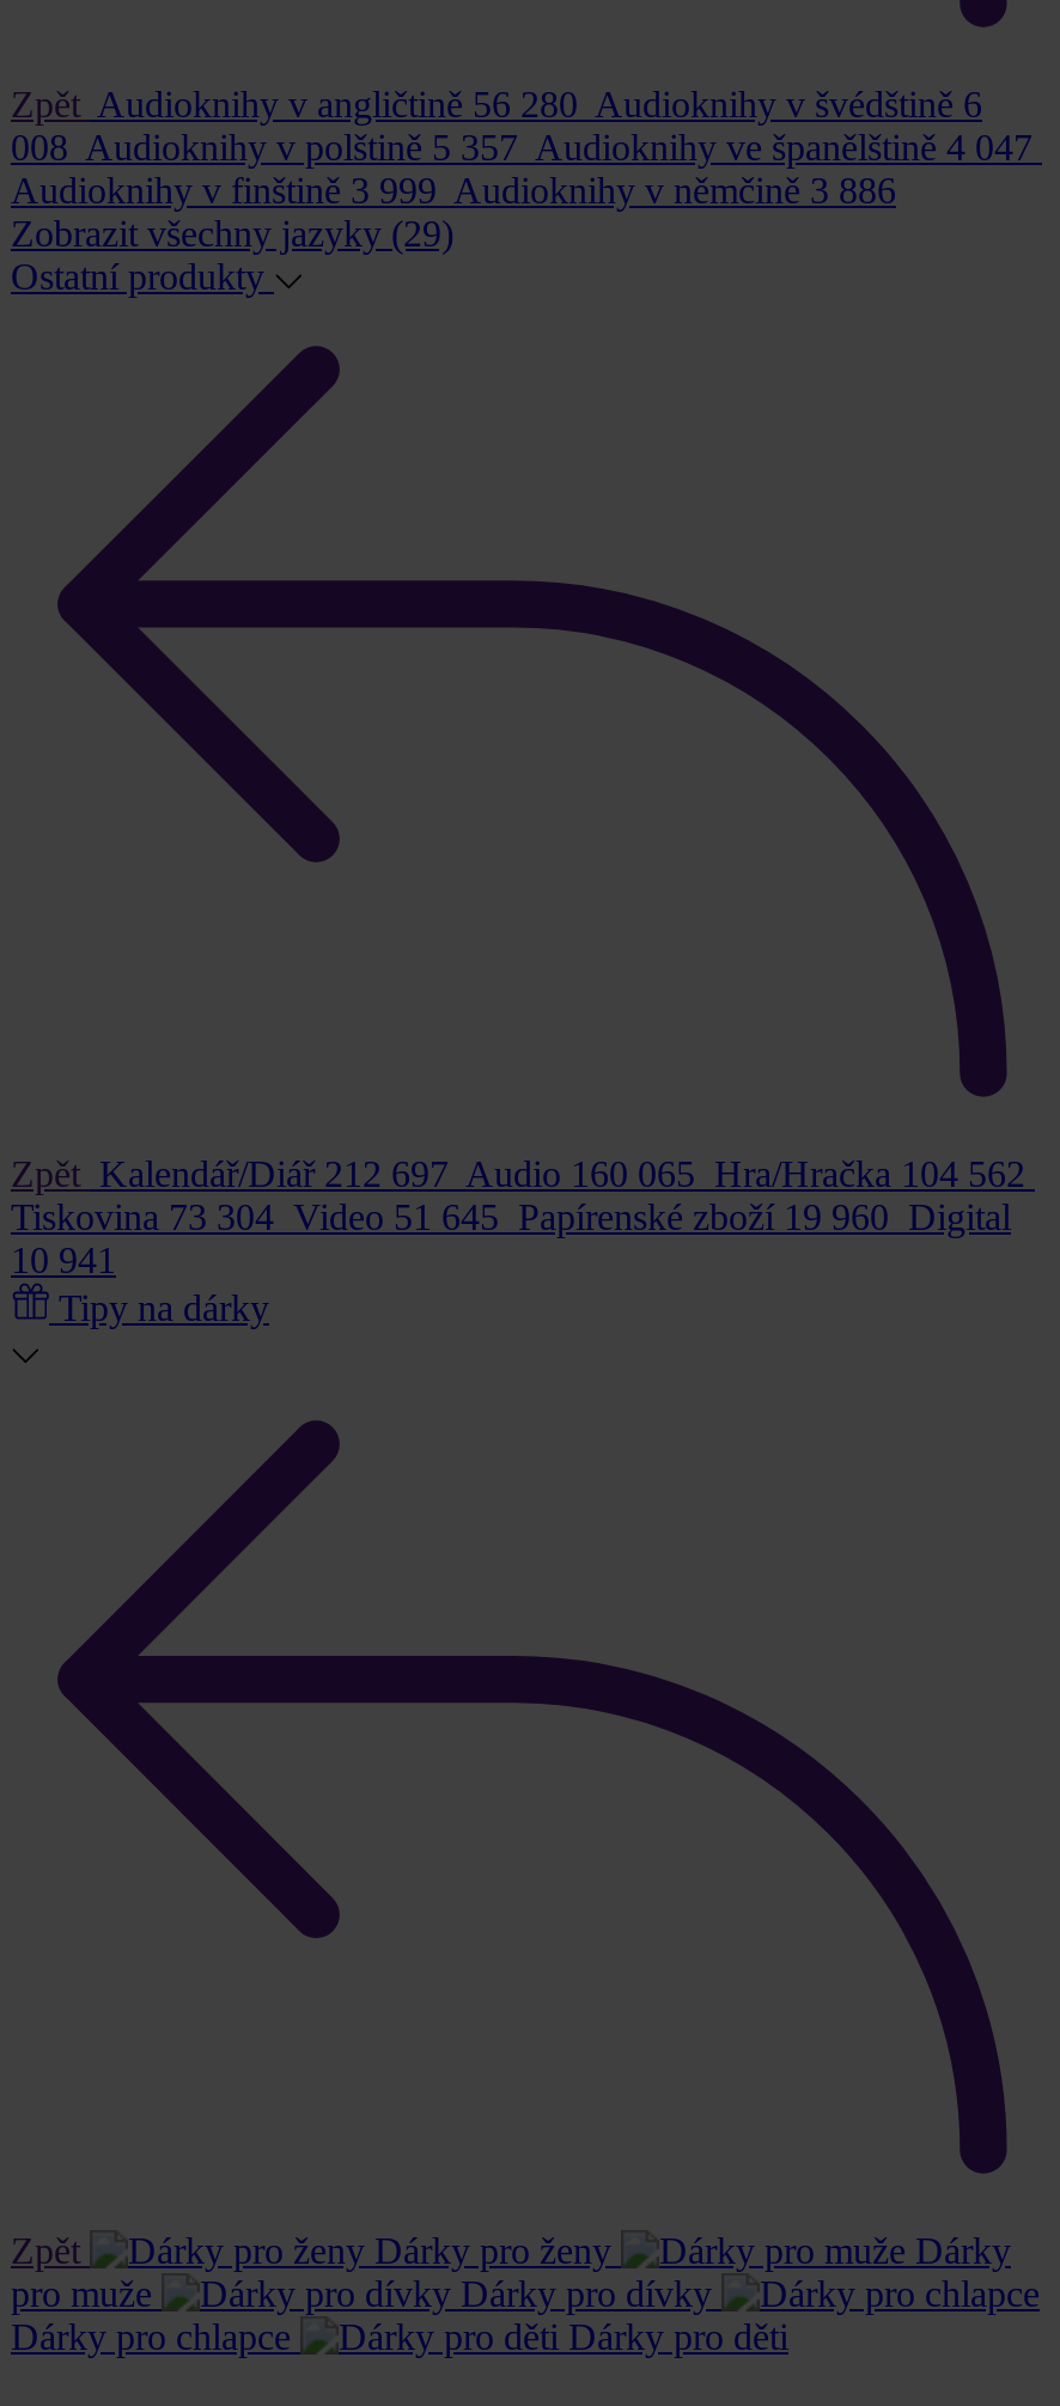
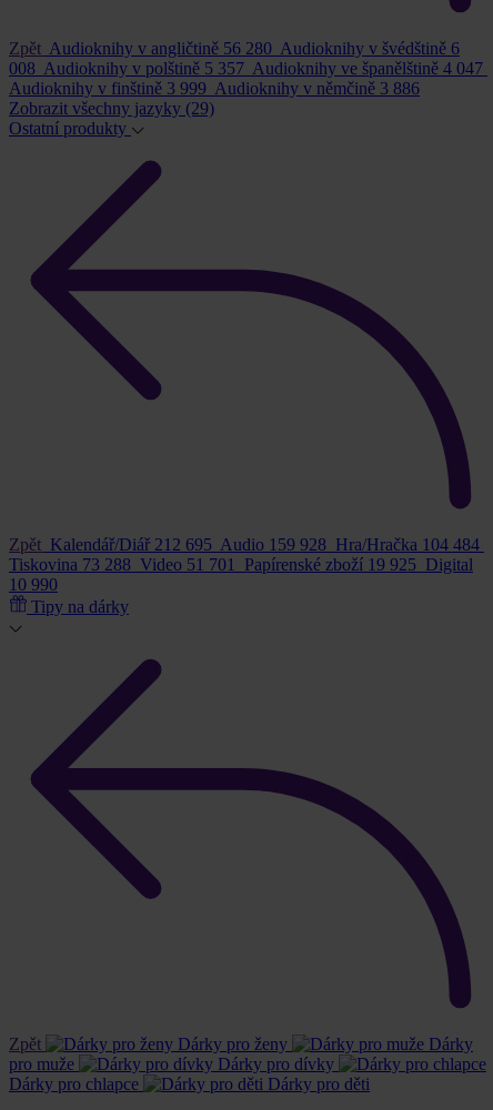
[11,1154,1025,1194] Zpět Kalendář/Diář 212 697 Audio 160 065 Hra/Hračka 104 562 -> [9,535,480,554] Zpět Kalendář/Diář 212 695 Audio 159 928 Hra/Hračka 104 484
[11,1197,1011,1237] Tiskovina 73 304 Video 51 645 Papírenské zboží 19 960 Digital -> [9,555,473,574] Tiskovina 73 288 Video 51 701 Papírenské zboží 19 925 Digital
[11,1240,116,1280] 10 941 -> [9,575,58,594] 10 990

